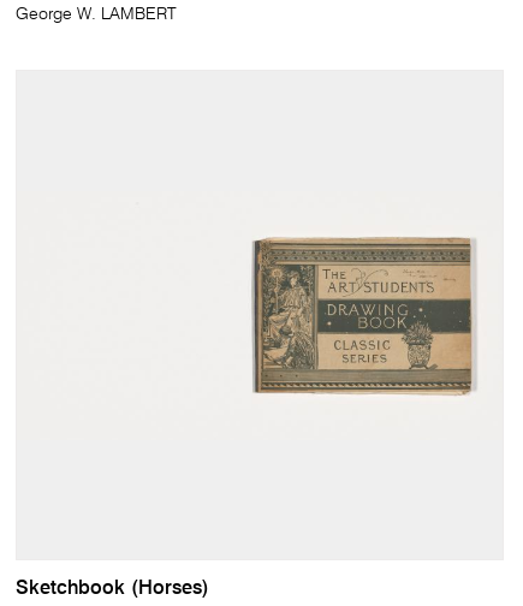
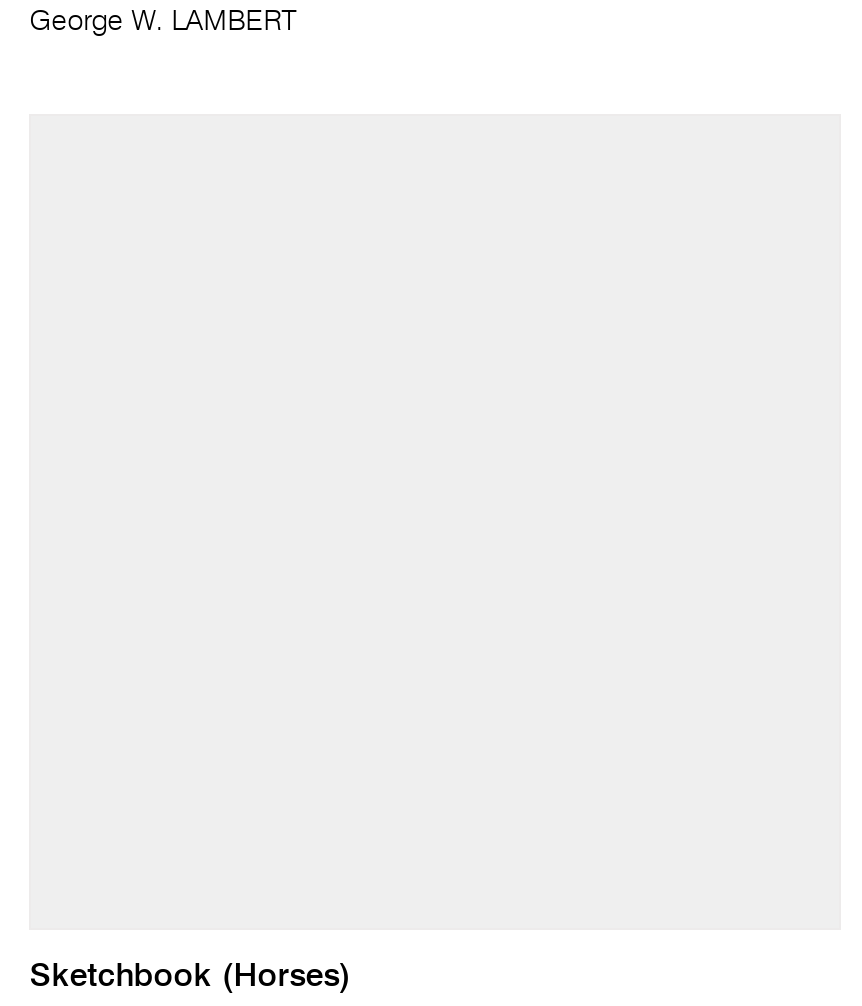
[251,236,477,397] [image] -> none

